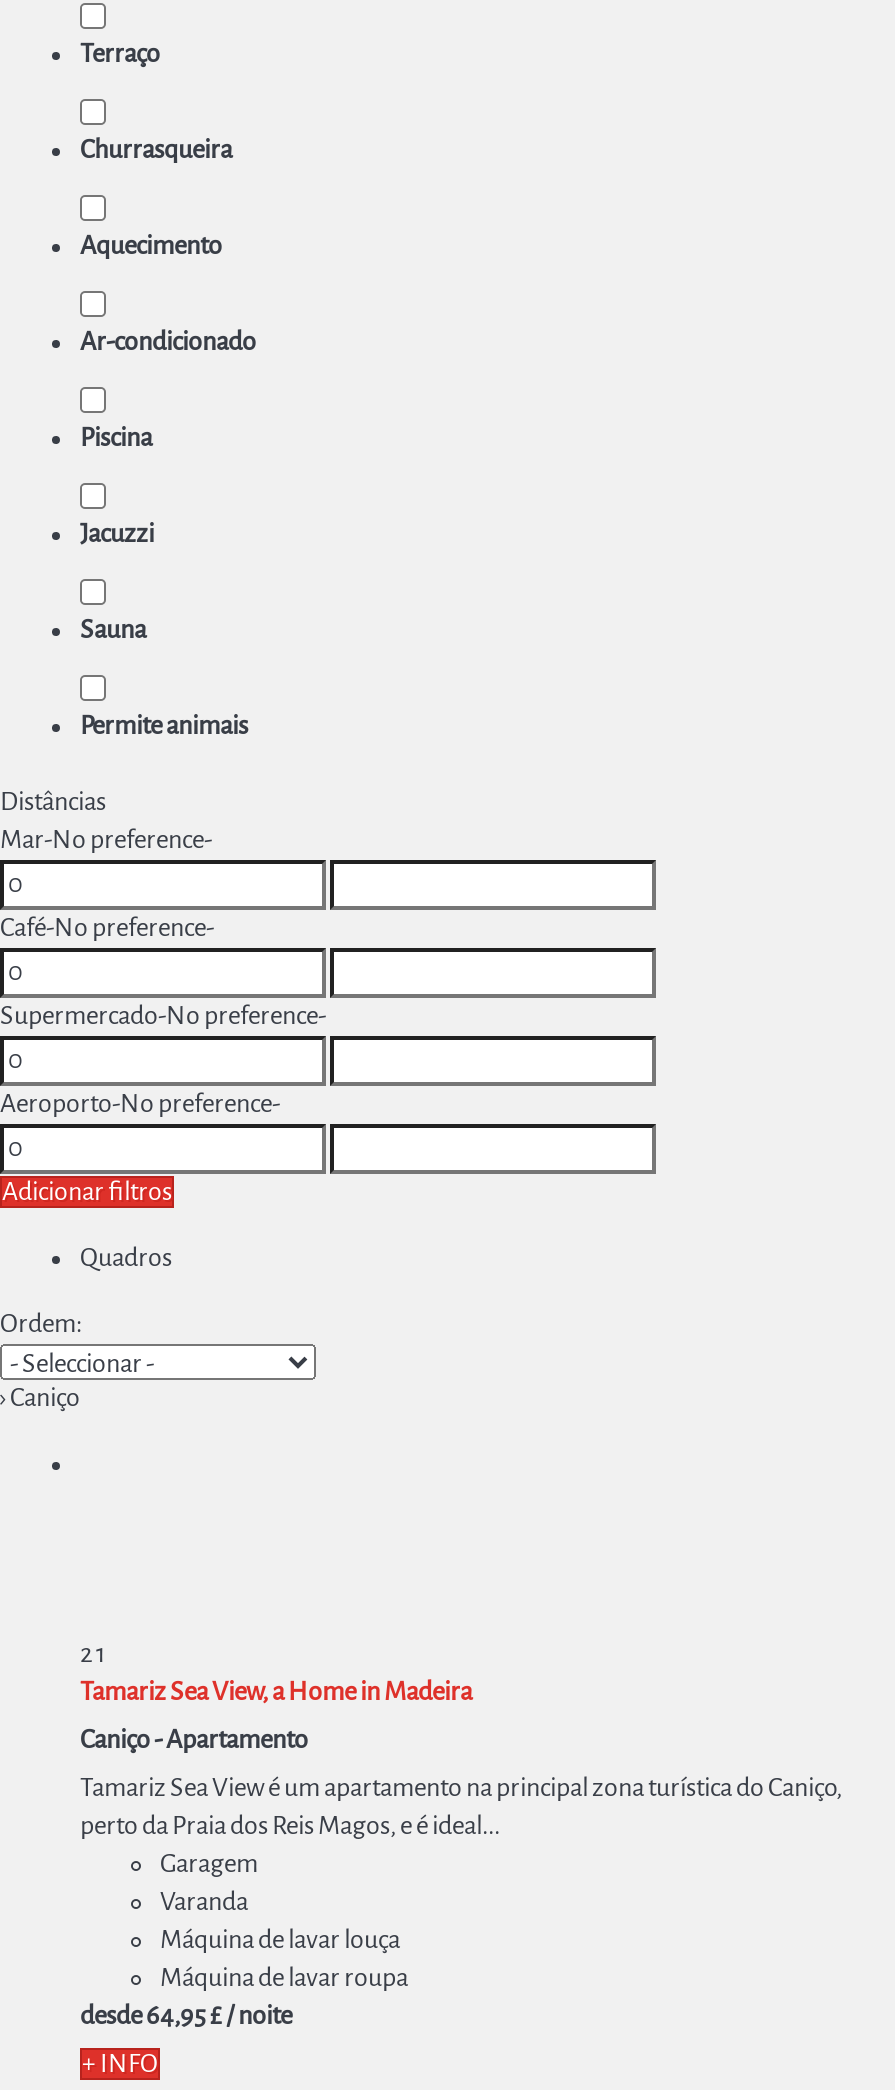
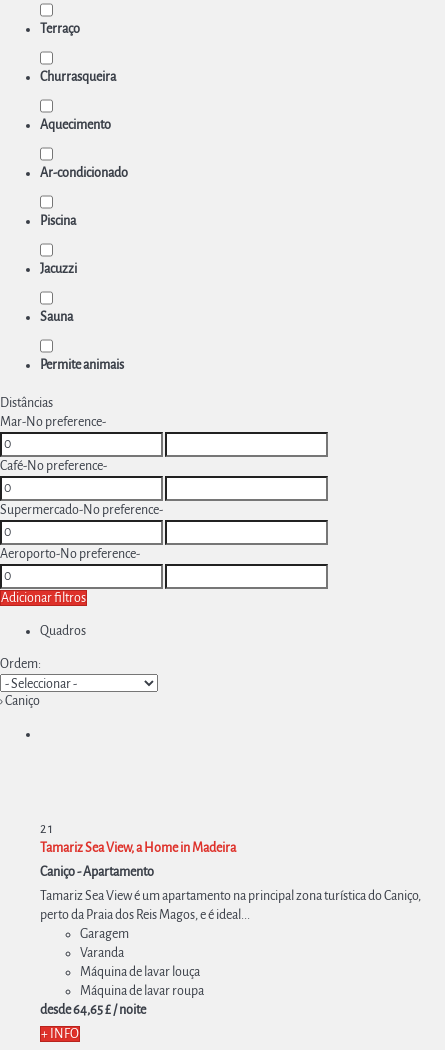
[80,2003,292,2031] desde 64,95 £ / noite -> [40,1003,146,1017] desde 64,65 £ / noite

